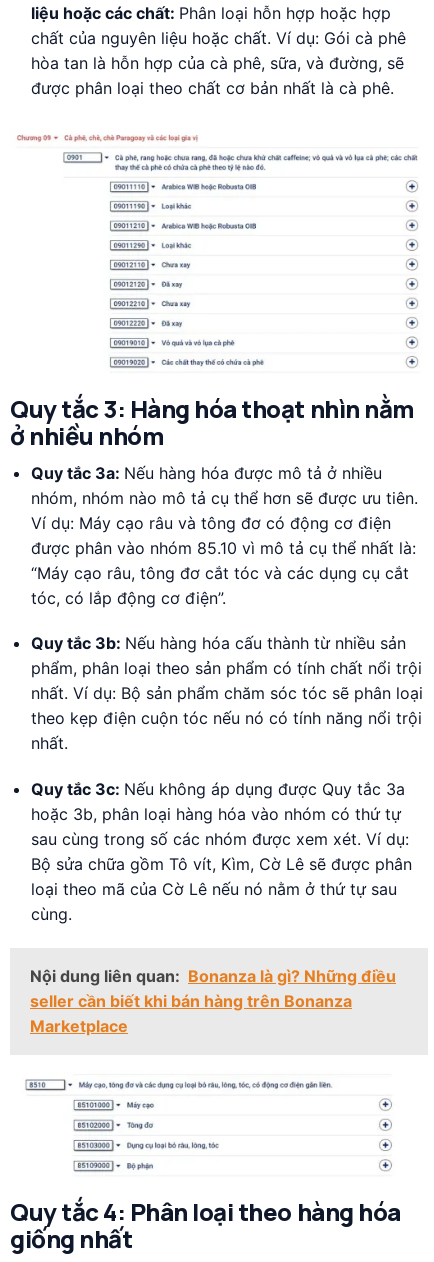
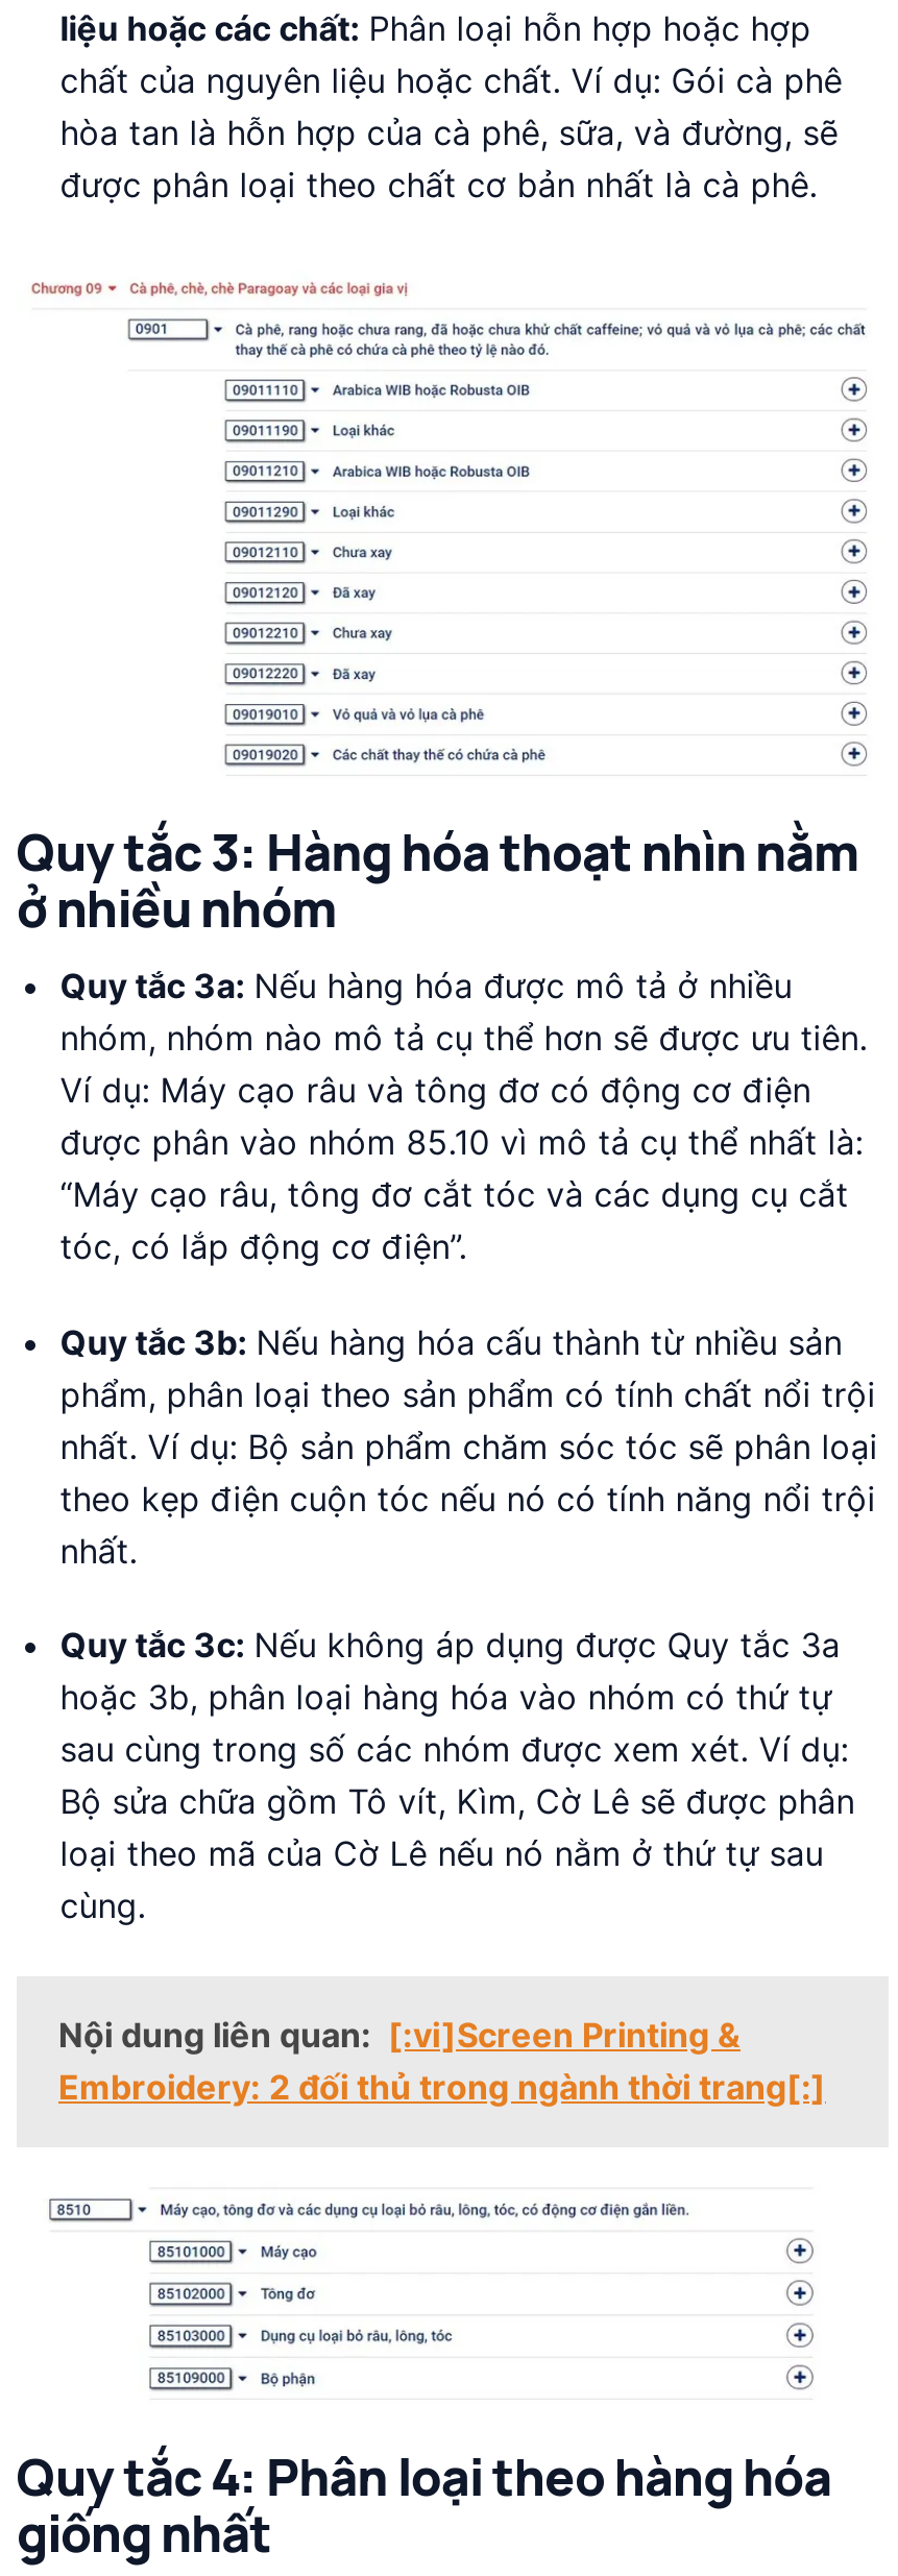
[30,966,396,1036] Nội dung liên quan: Bonanza là gì? Những điều | seller cần biết khi bán hàng trên Bonanza | Marketplace -> [58,2014,826,2108] Nội dung liên quan: [:vi]Screen Printing & | Embroidery: 2 đối thủ trong ngành thời trang[:]

